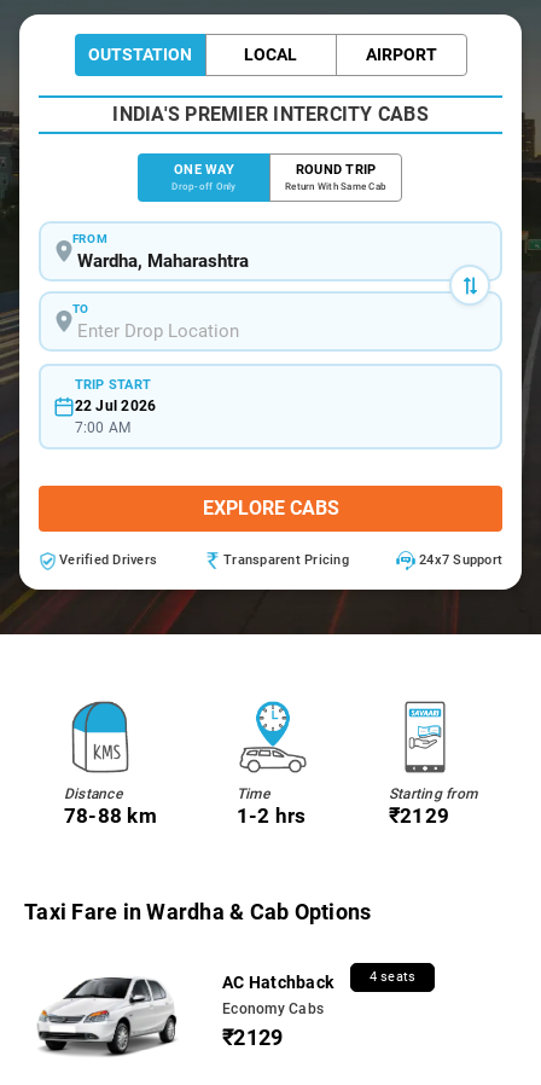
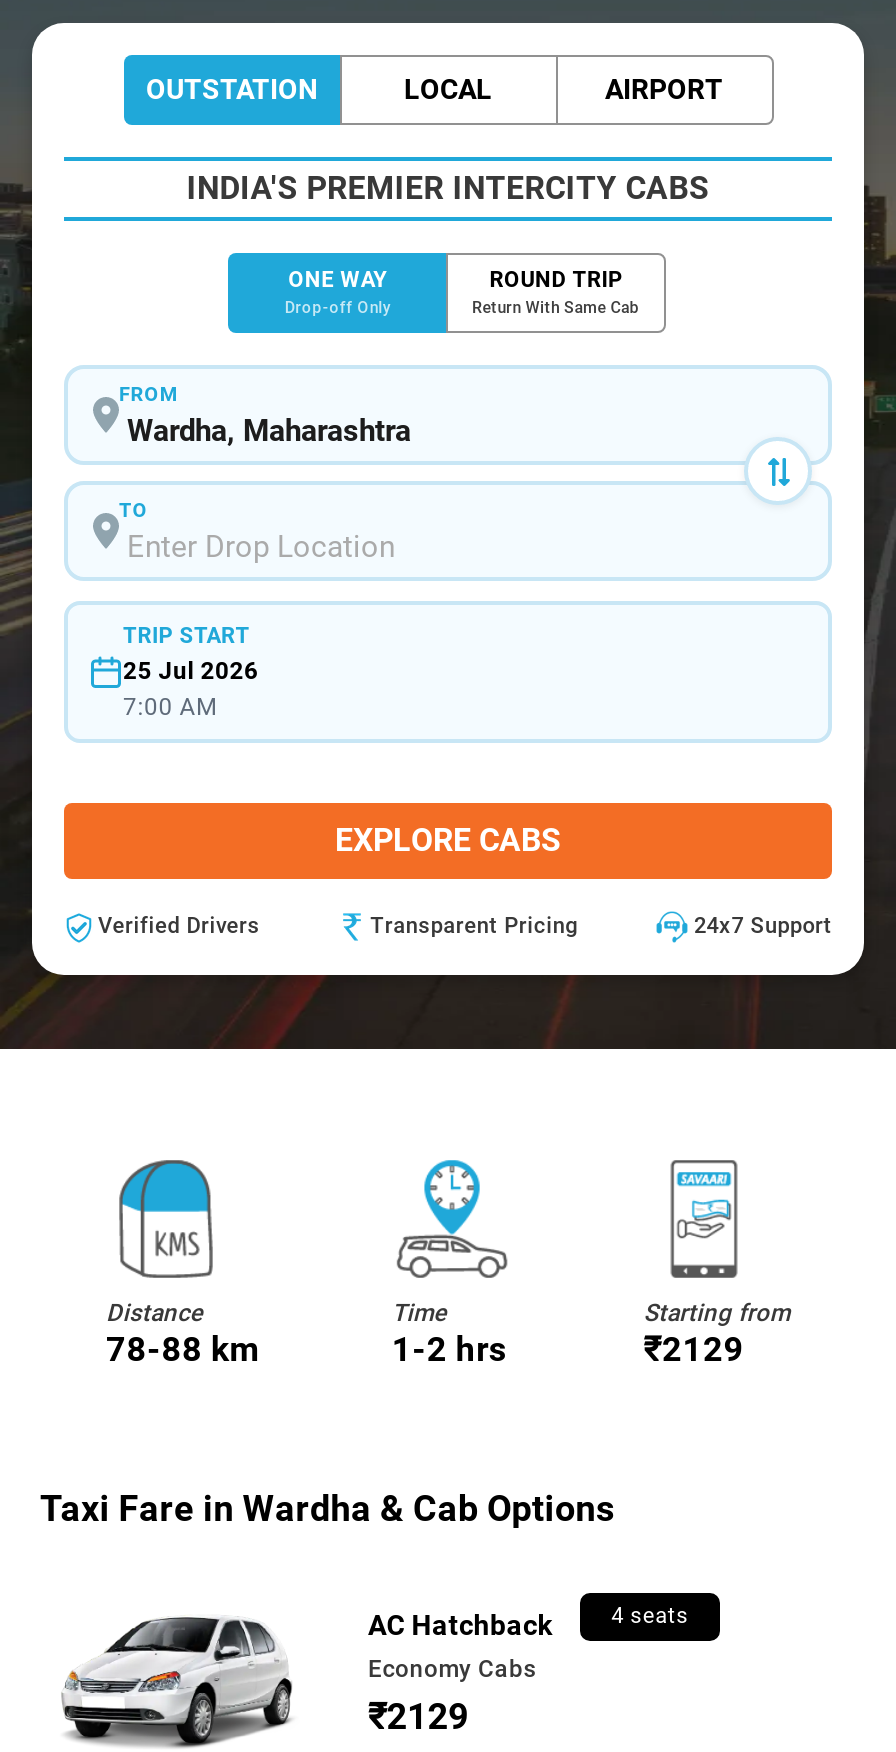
[74,397,156,414] 22 Jul 2026 -> [123,656,258,684] 25 Jul 2026

